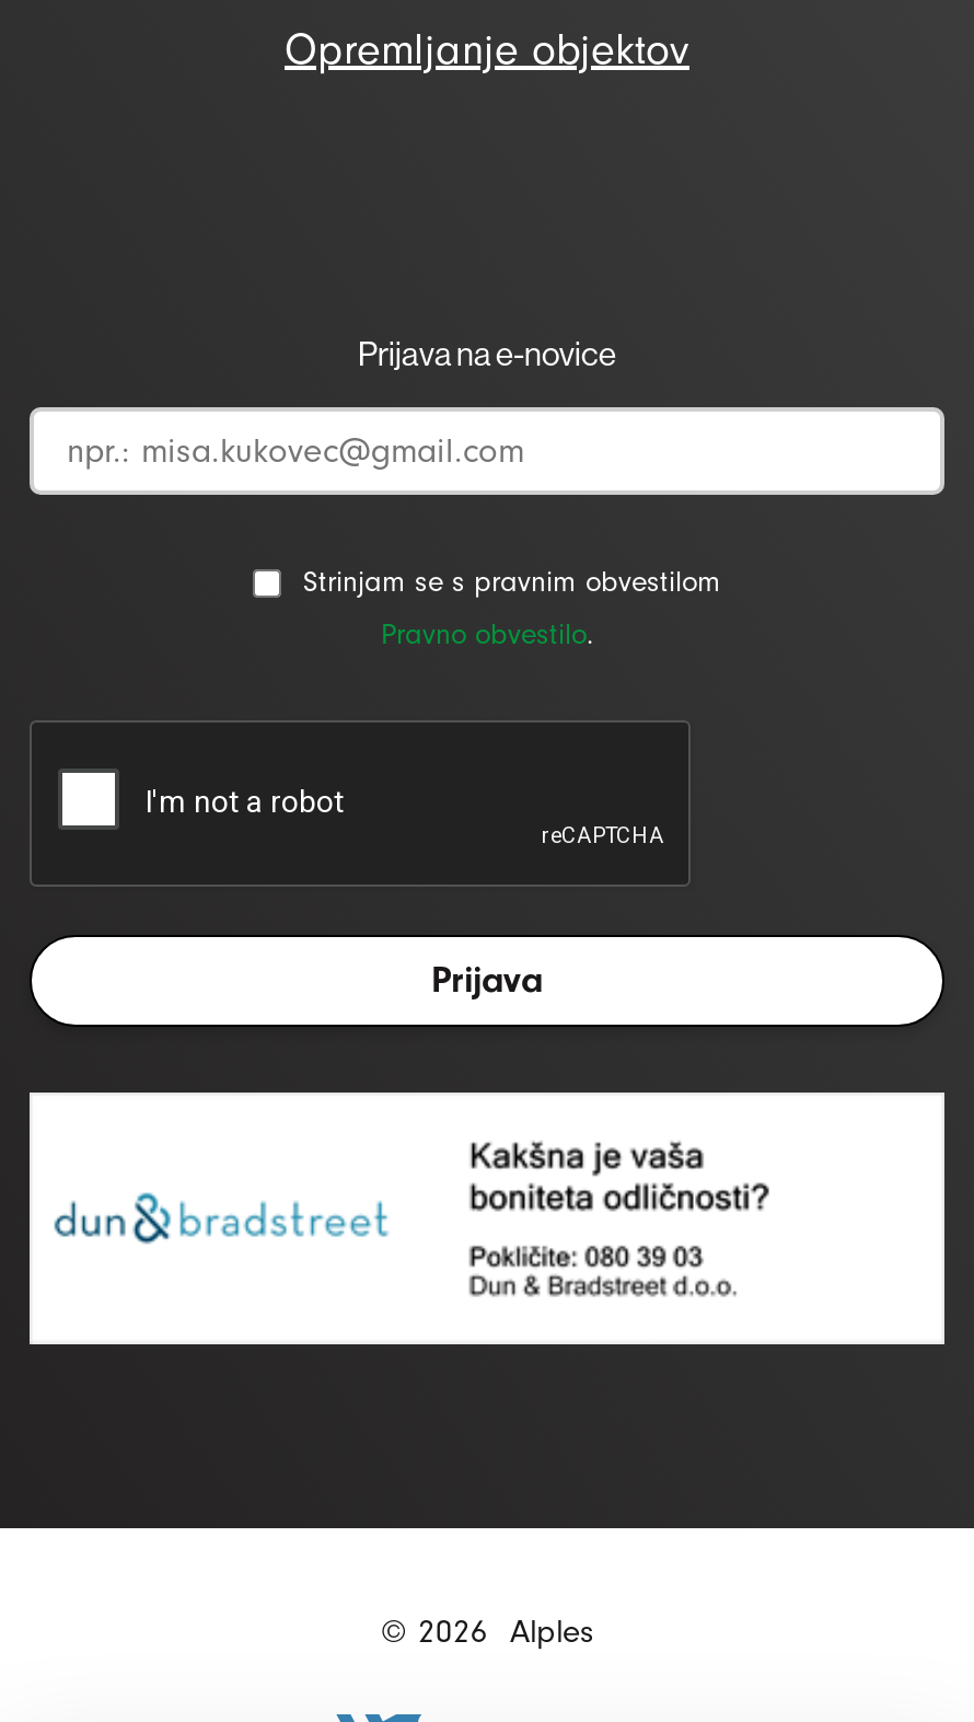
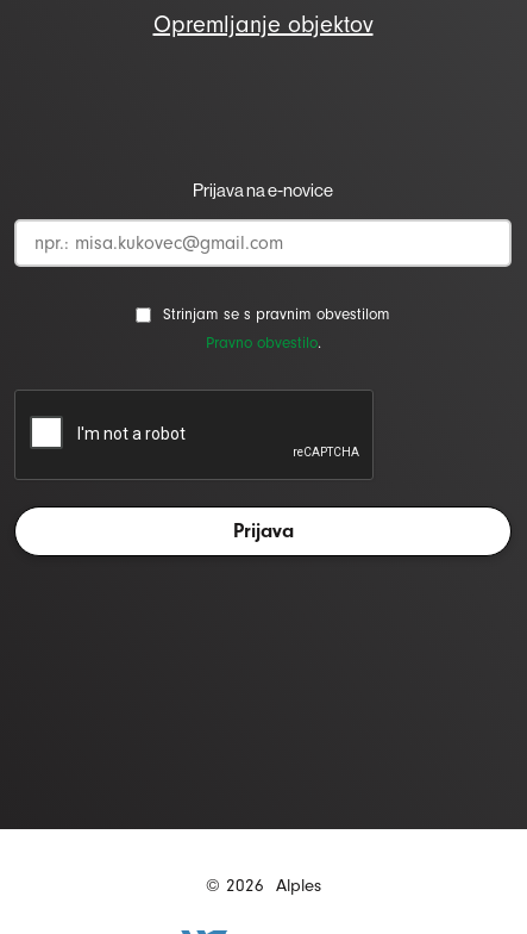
[27,1088,947,1347] [image] -> none

